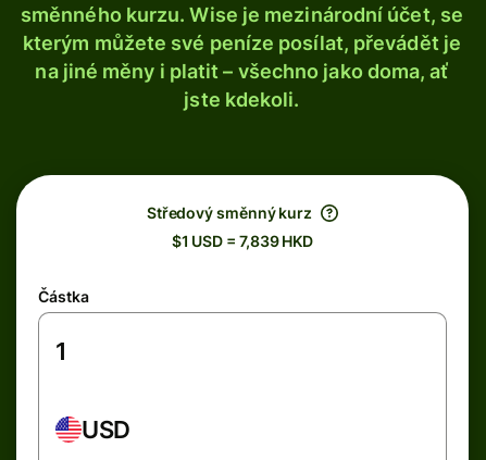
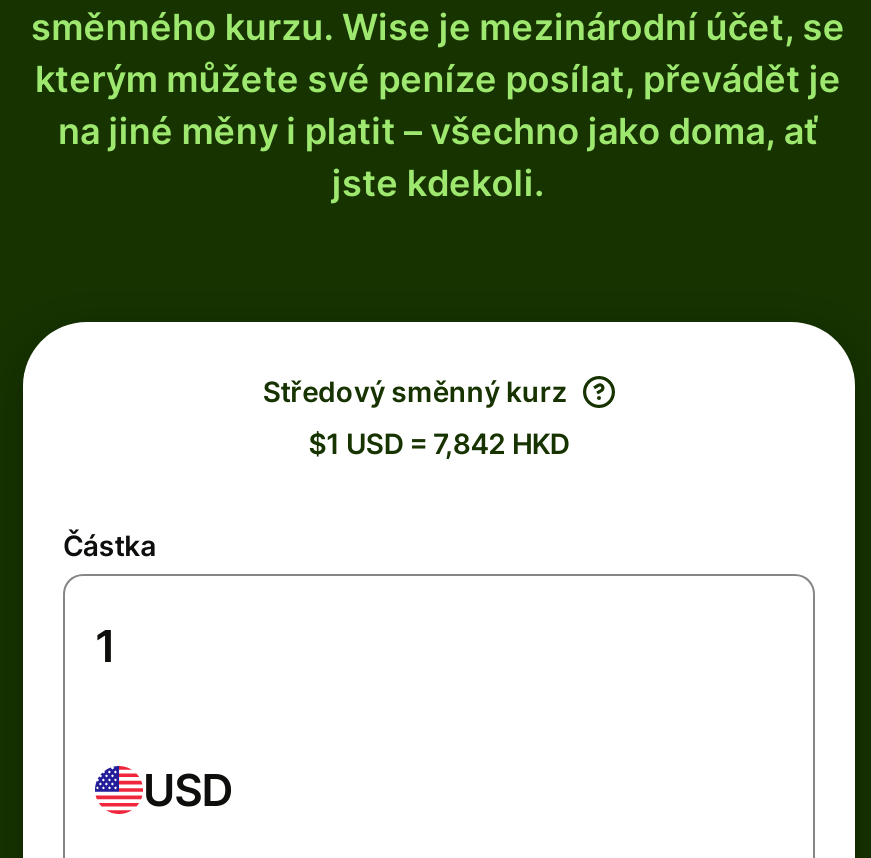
[172,232,313,250] $1 USD = 7,839 HKD -> [309,426,569,460] $1 USD = 7,842 HKD

